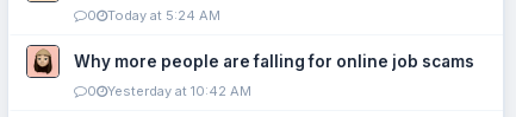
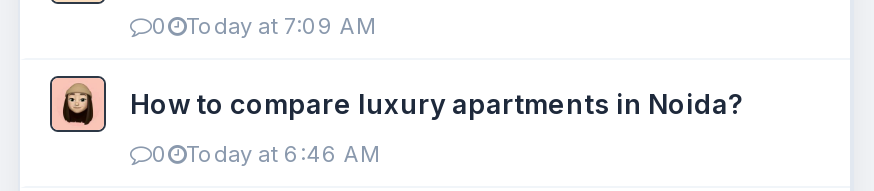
[87,7,220,24] 0 Today at 5:24 AM -> [152,12,376,40] 0 Today at 7:09 AM
[74,52,474,71] Why more people are falling for online job scams -> [130,88,742,120] How to compare luxury apartments in Noida?
[107,83,251,99] Yesterday at 10:42 AM -> [186,140,380,168] Today at 6:46 AM

